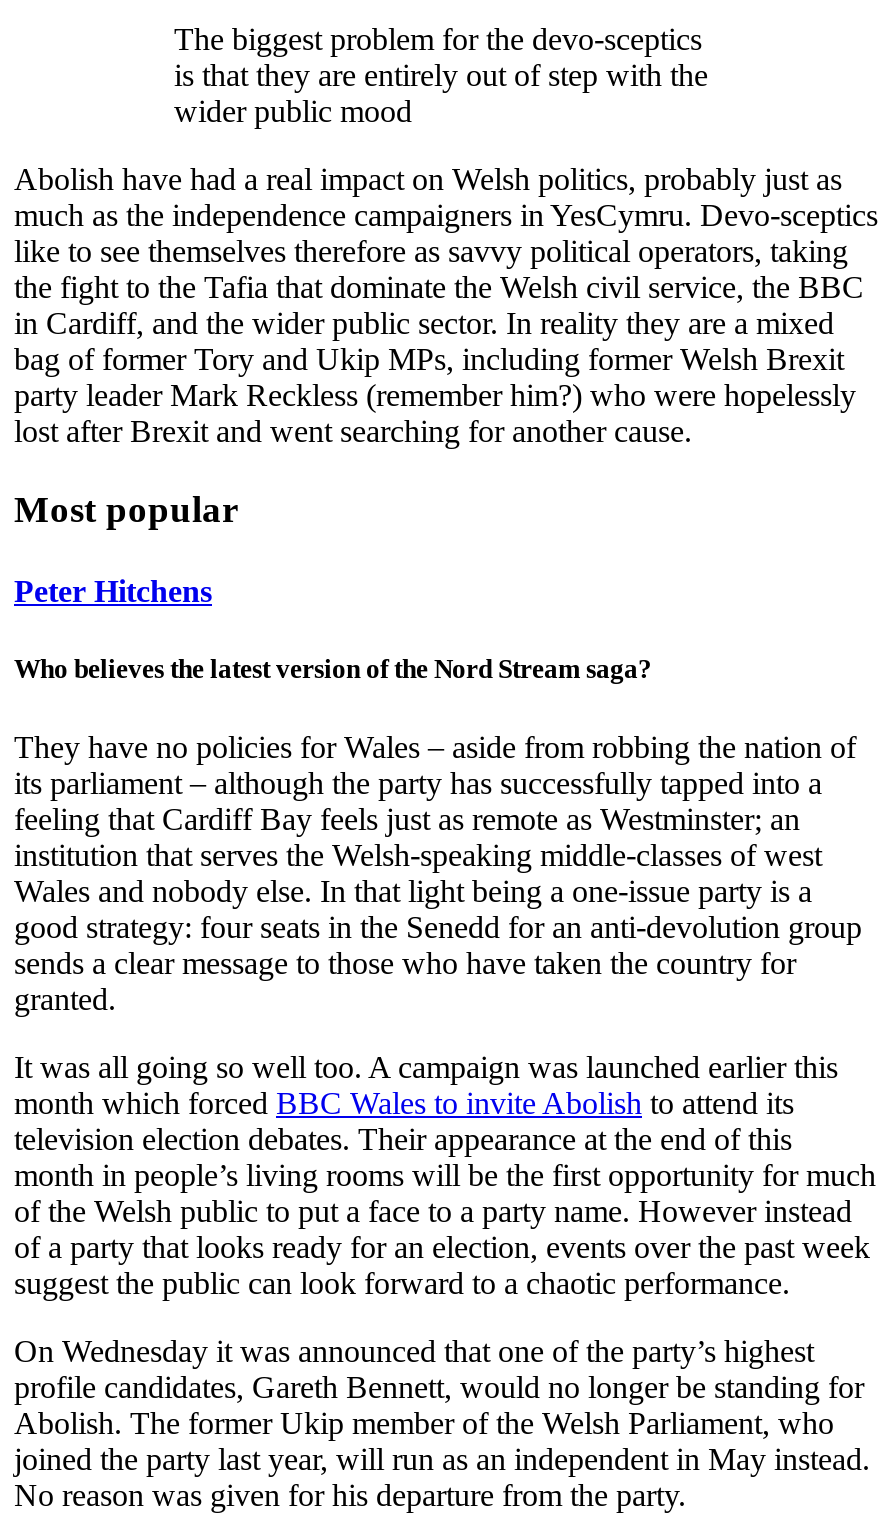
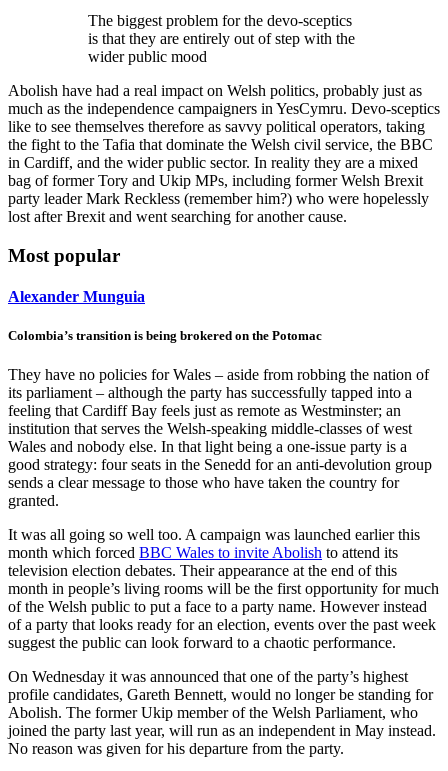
[14,574,212,608] Peter Hitchens -> [8,288,145,305] Alexander Munguia
[14,654,652,684] Who believes the latest version of the Nord Stream saga? -> [8,328,322,343] Colombia’s transition is being brokered on the Potomac

